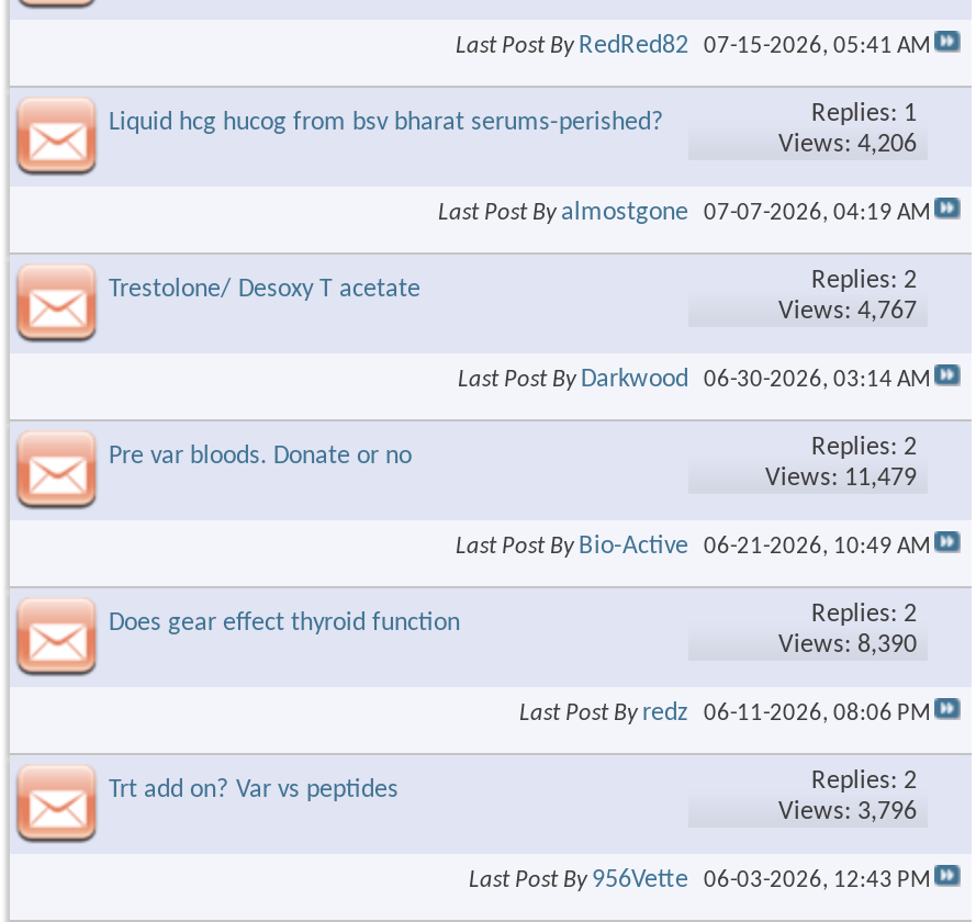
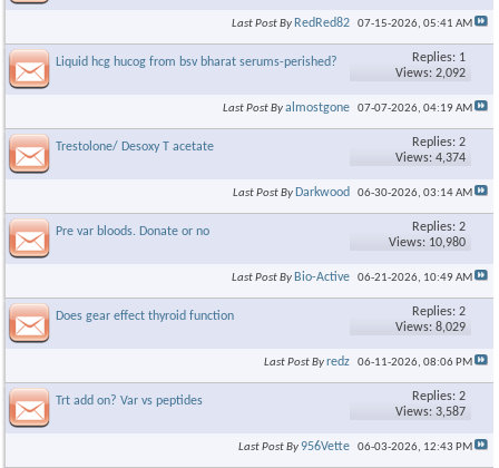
[778,132,917,158] Views: 4,206 -> [395,67,466,80] Views: 2,092
[778,299,917,325] Views: 4,767 -> [395,152,466,165] Views: 4,374
[765,465,917,492] Views: 11,479 -> [389,236,466,250] Views: 10,980
[778,632,917,659] Views: 8,390 -> [395,321,466,334] Views: 8,029
[778,799,917,825] Views: 3,796 -> [395,406,466,419] Views: 3,587

